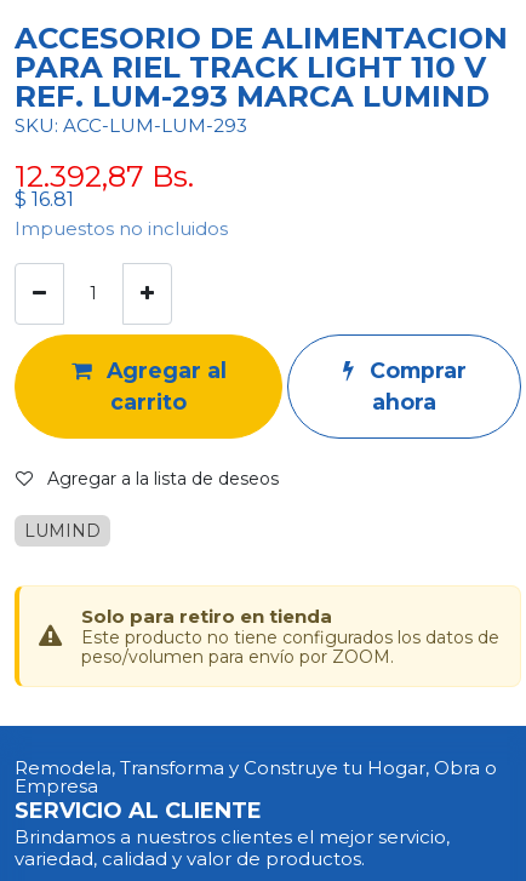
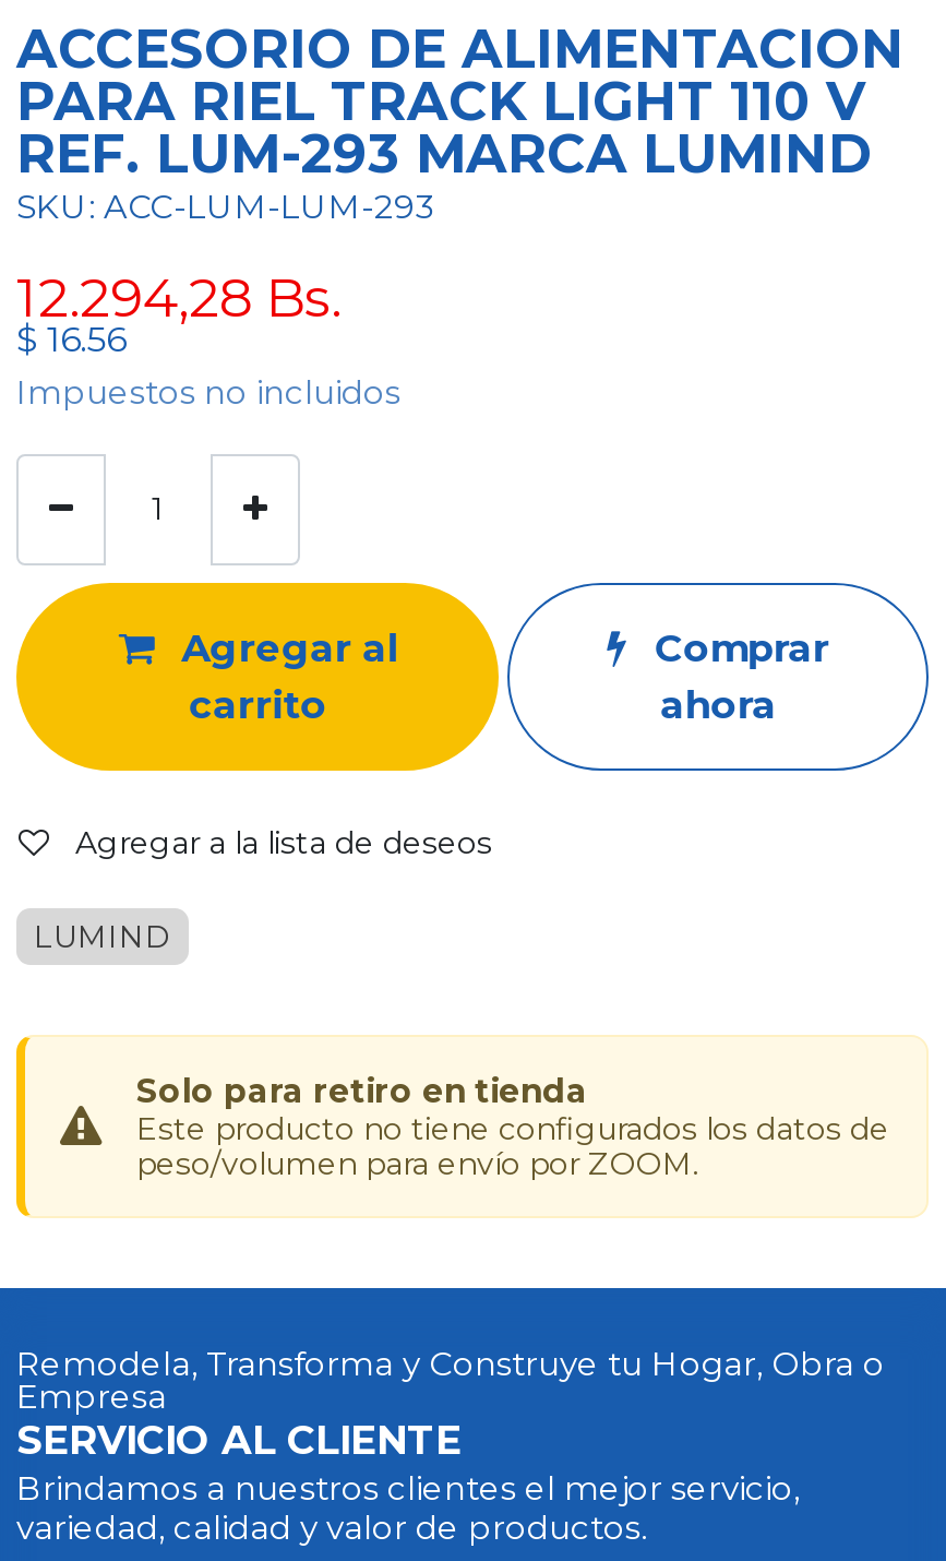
[15,158,194,194] 12.392,87 Bs. -> [16,265,342,330] 12.294,28 Bs.
[15,188,74,211] $16.81 -> [16,319,125,361] $16.56

